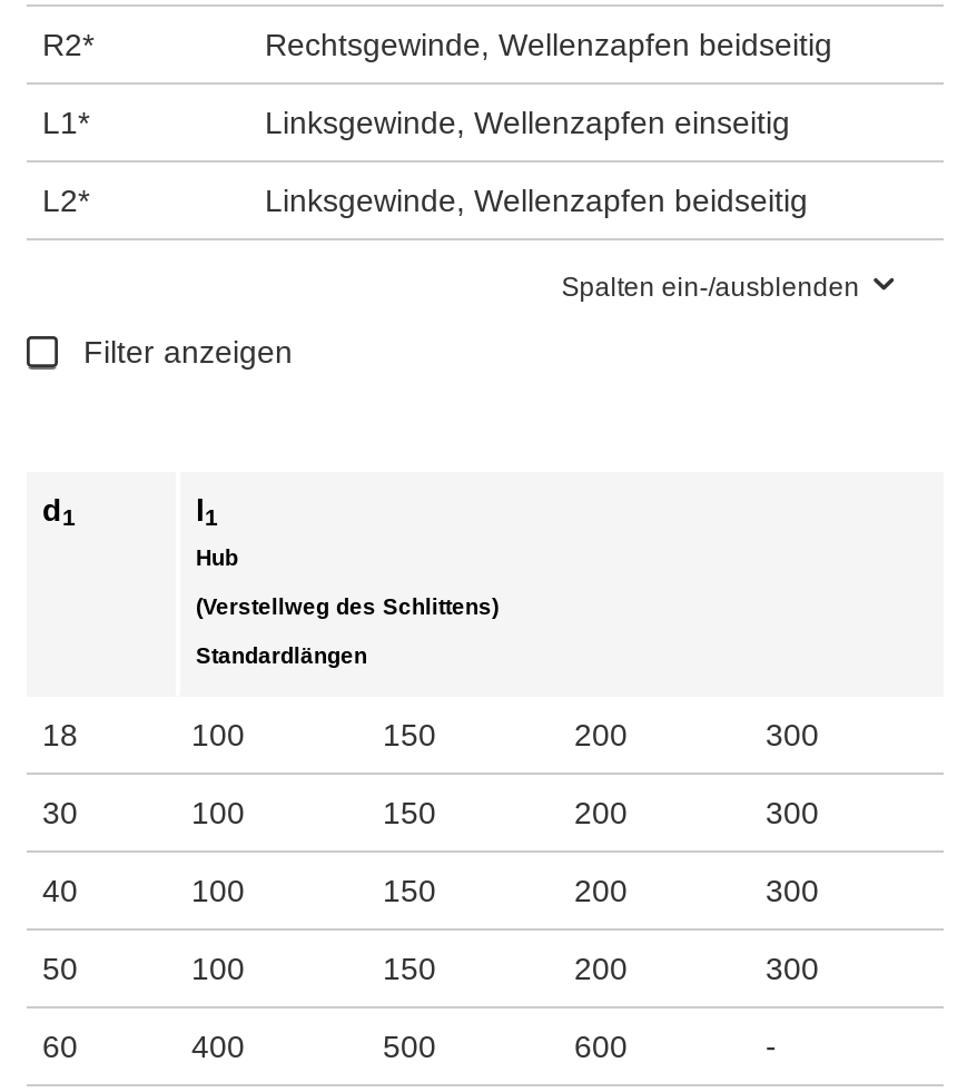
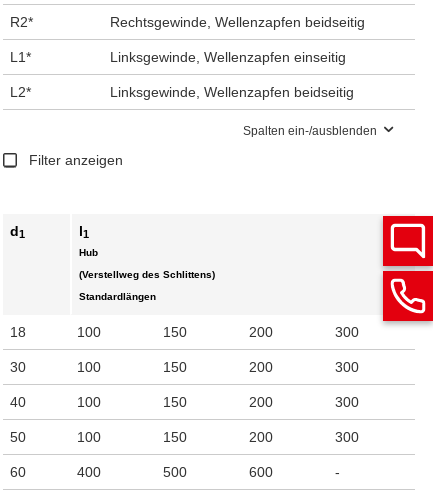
none -> [381,215,430,325] [image]

